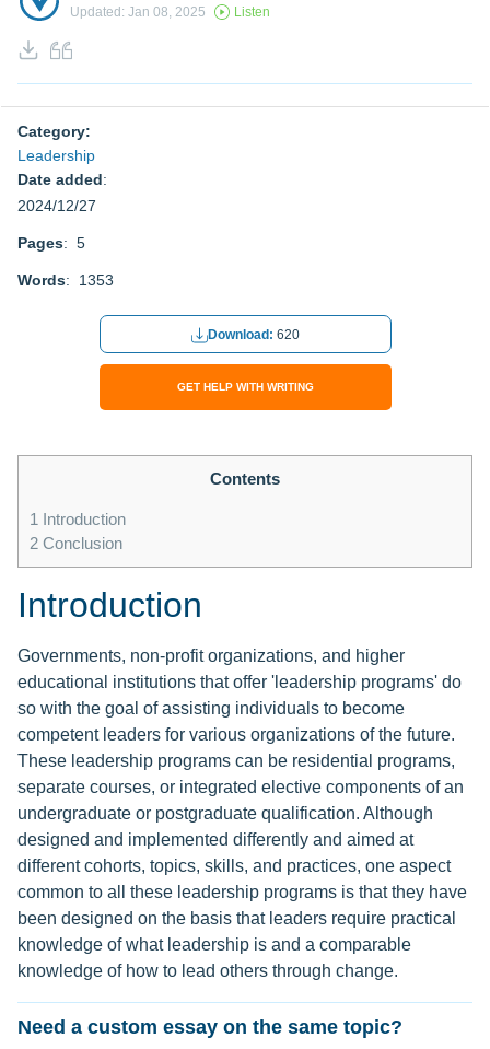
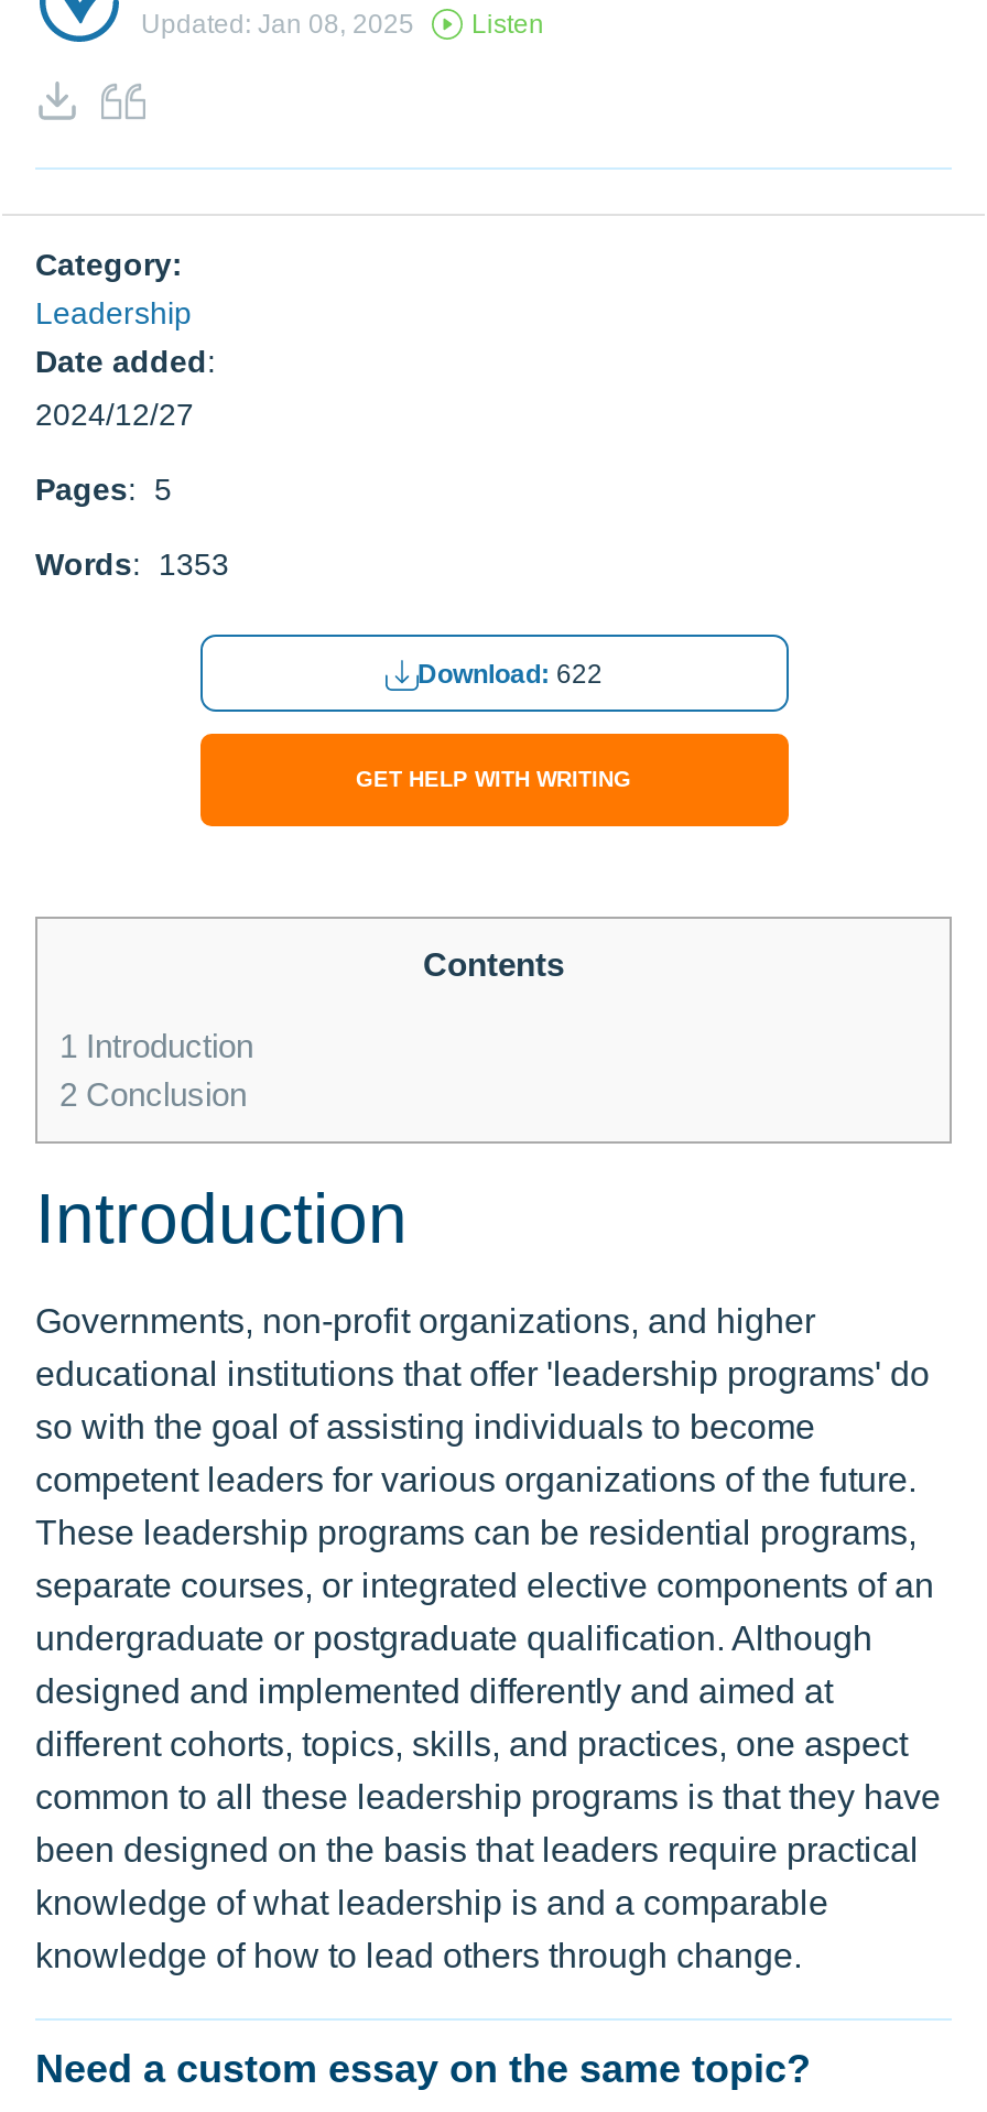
[207,327,299,343] Download: 620 -> [417,659,603,690] Download: 622

